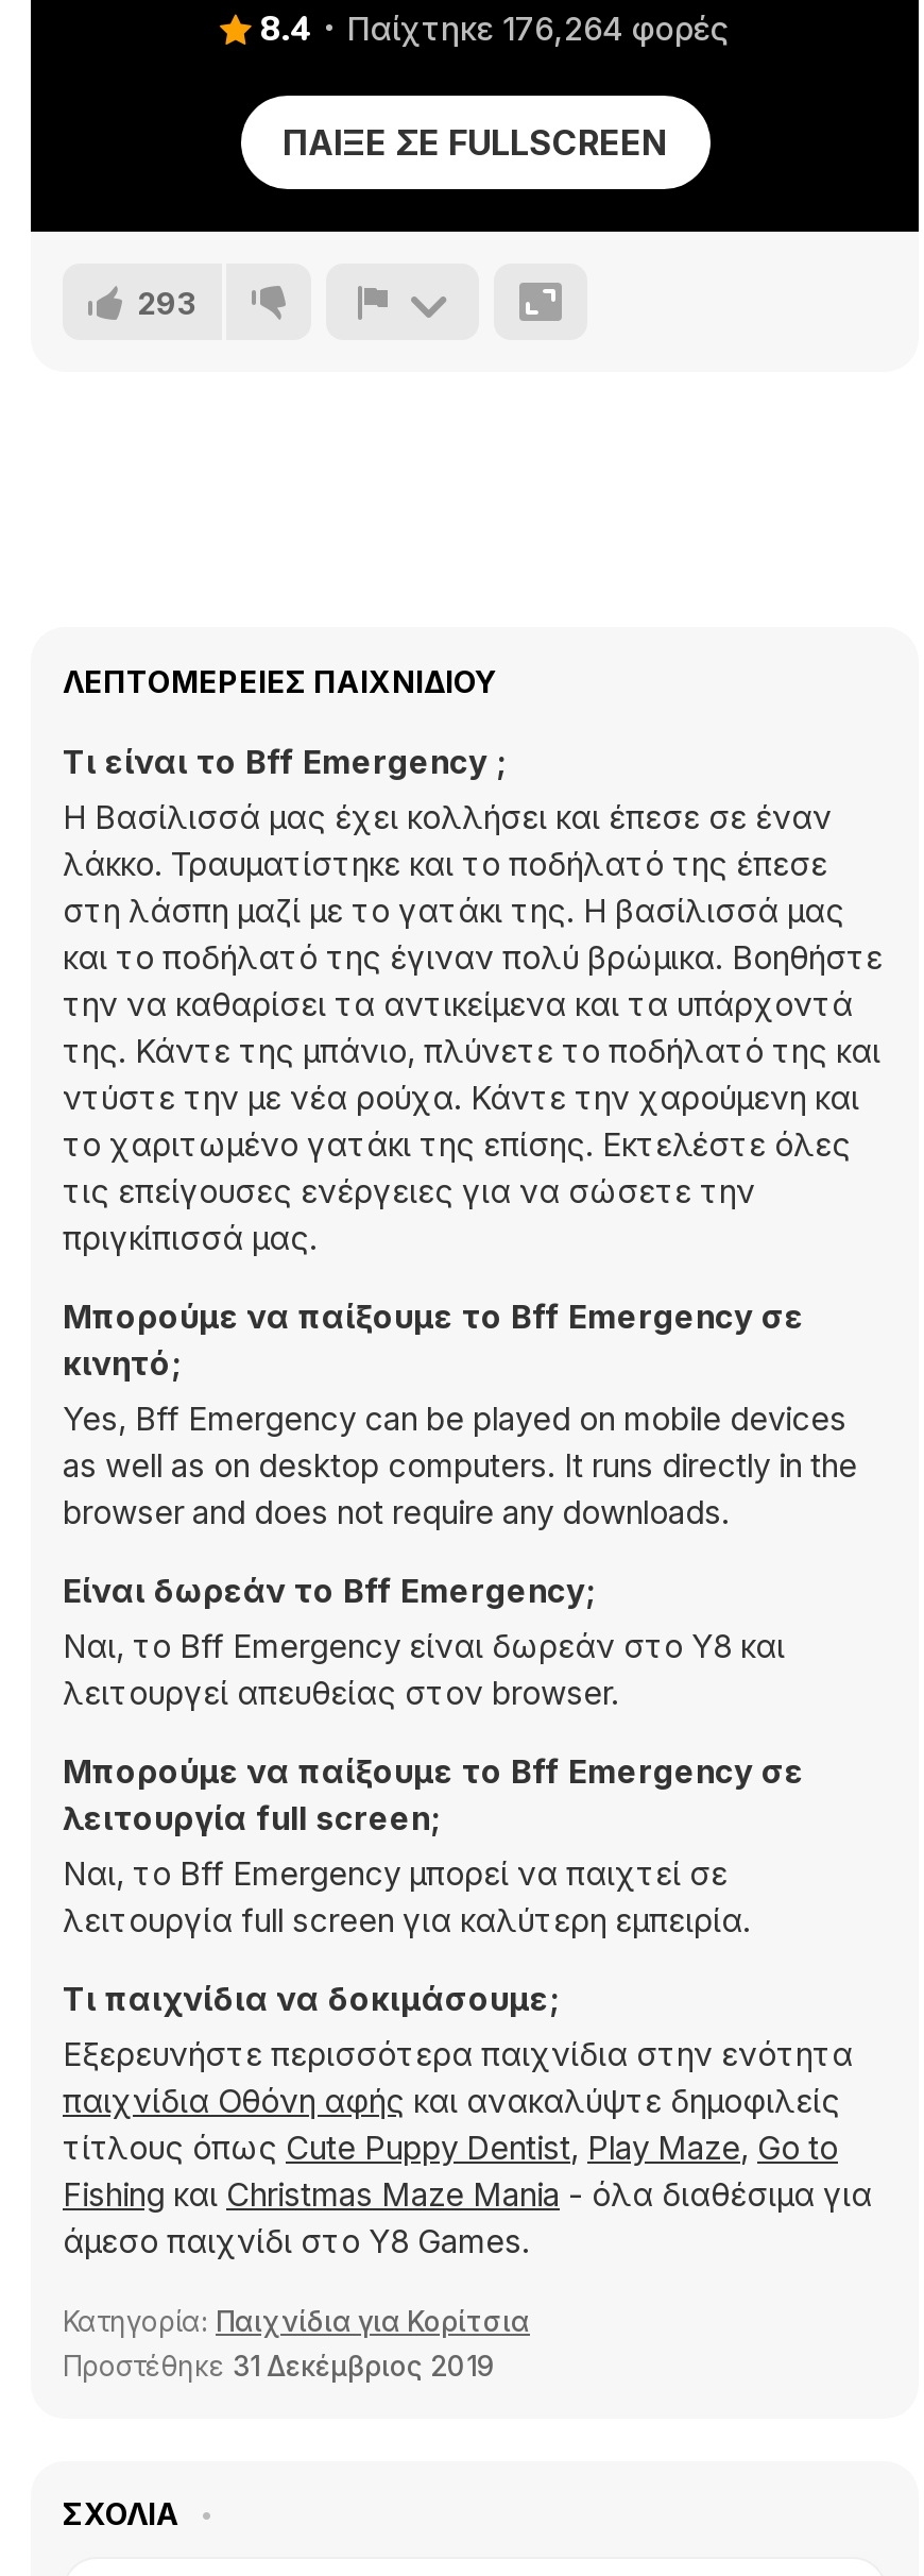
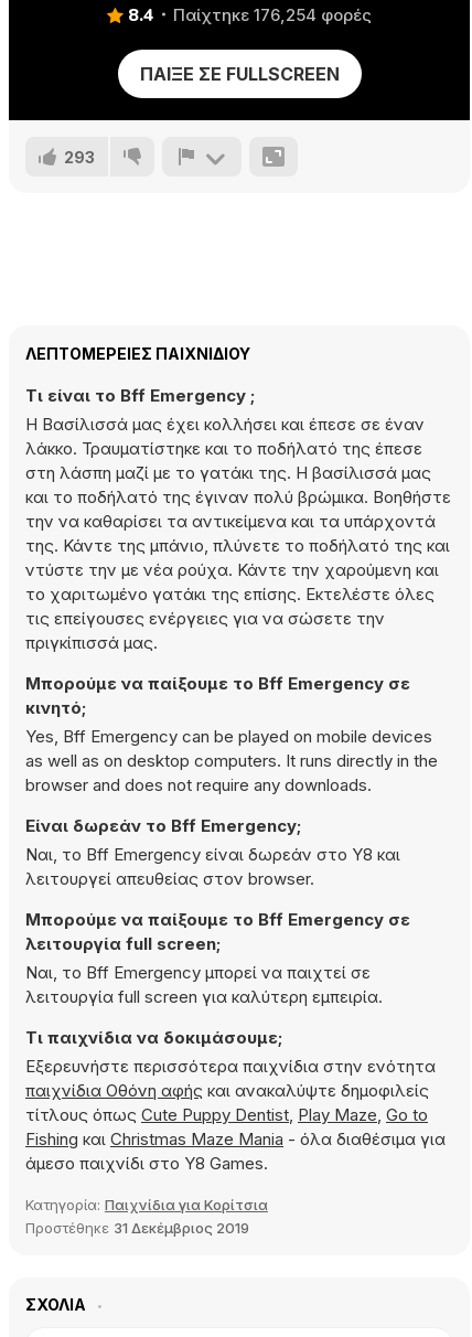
[347,9,730,49] Παίχτηκε 176,264 φορές -> [173,4,372,25] Παίχτηκε 176,254 φορές

